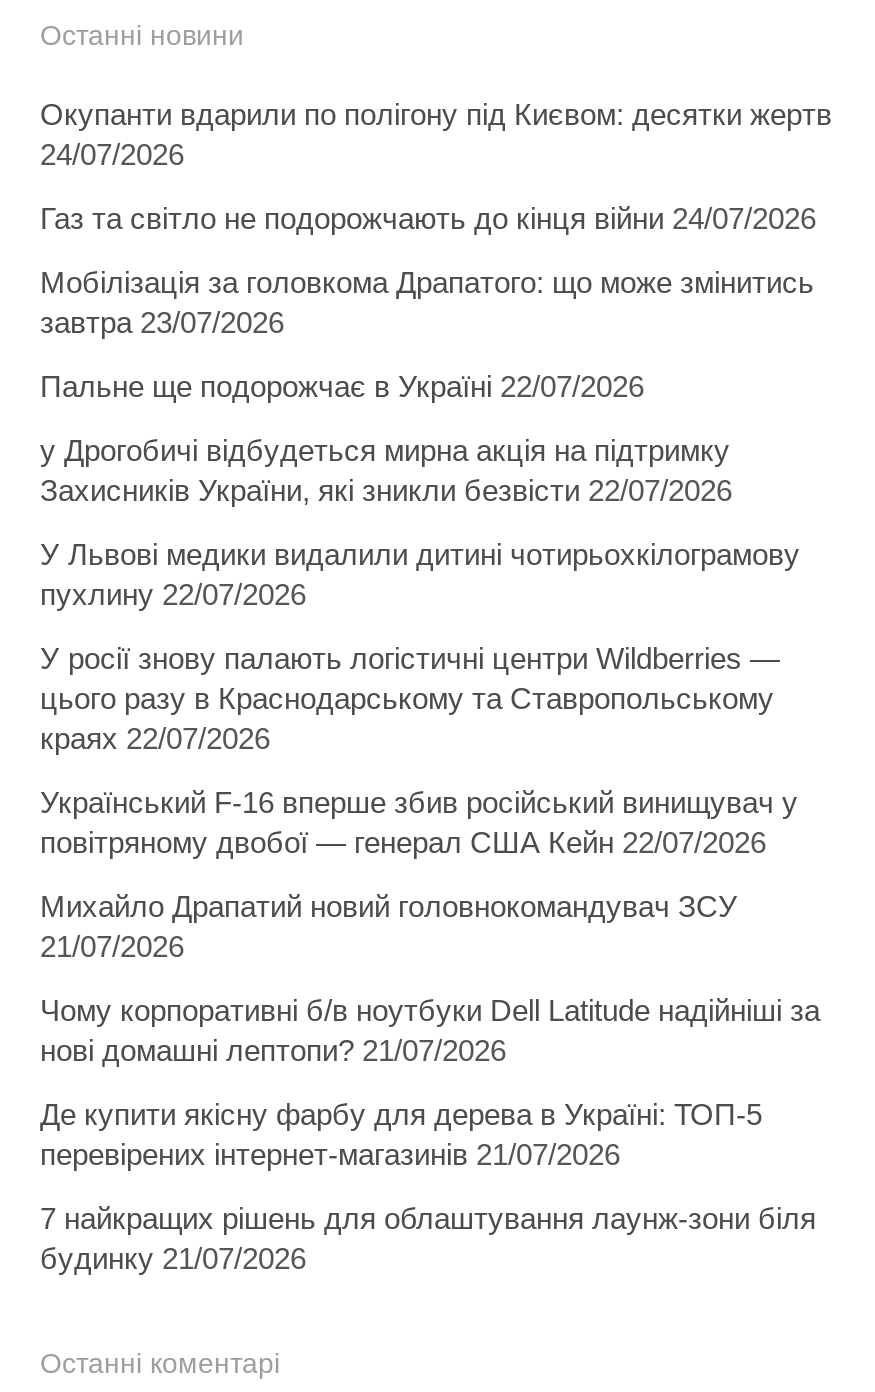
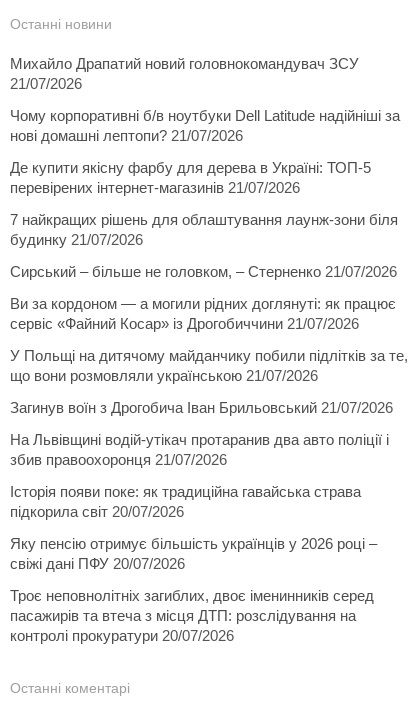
[40,97,832,859] Окупанти вдарили по полігону під Києвом: десятки жертв | 24/07/2026 | Газ та світло не подорожчають до кінця війни 24/07/2026 | Мобілізація за головкома Драпатого: що може змінитись | завтра 23/07/2026 | Пальне ще подорожчає в Україні 22/07/2026 | у Дрогобичі відбудеться мирна акція на підтримку | Захисників України, які зникли безвісти 22/07/2026 | У Львові медики видалили дитині чотирьохкілограмову | пухлину 22/07/2026 | У росії знову палають логістичні центри Wildberries — | цього разу в Краснодарському та Ставропольському | краях 22/07/2026 | Український F-16 вперше збив російський винищувач у | повітряному двобої — генерал США Кейн 22/07/2026 -> none
moved [40,889,820,1275] -> [10,55,400,248]: Михайло Драпатий новий головнокомандувач ЗСУ | 21/07/2026 | Чому корпоративні б/в ноутбуки Dell Latitude надійніші за | нові домашні лептопи? 21/07/2026 | Де купити якісну фарбу для дерева в Україні: ТОП-5 | перевірених інтернет-магазинів 21/07/2026 | 7 найкращих рішень для облаштування лаунж-зони біля | будинку 21/07/2026
none -> [10,263,408,644] Сирський – більше не головком, – Стерненко 21/07/2026 | Ви за кордоном — а могили рідних доглянуті: як працює | сервіс «Файний Косар» із Дрогобиччини 21/07/2026 | У Польщі на дитячому майданчику побили підлітків за те, | що вони розмовляли українською 21/07/2026 | Загинув воїн з Дрогобича Іван Брильовський 21/07/2026 | На Львівщині водій-утікач протаранив два авто поліції і | збив правоохоронця 21/07/2026 | Історія появи поке: як традиційна гавайська страва | підкорила світ 20/07/2026 | Яку пенсію отримує більшість українців у 2026 році – | свіжі дані ПФУ 20/07/2026 | Троє неповнолітніх загиблих, двоє іменинників серед | пасажирів та втеча з місця ДТП: розслідування на | контролі прокуратури 20/07/2026

